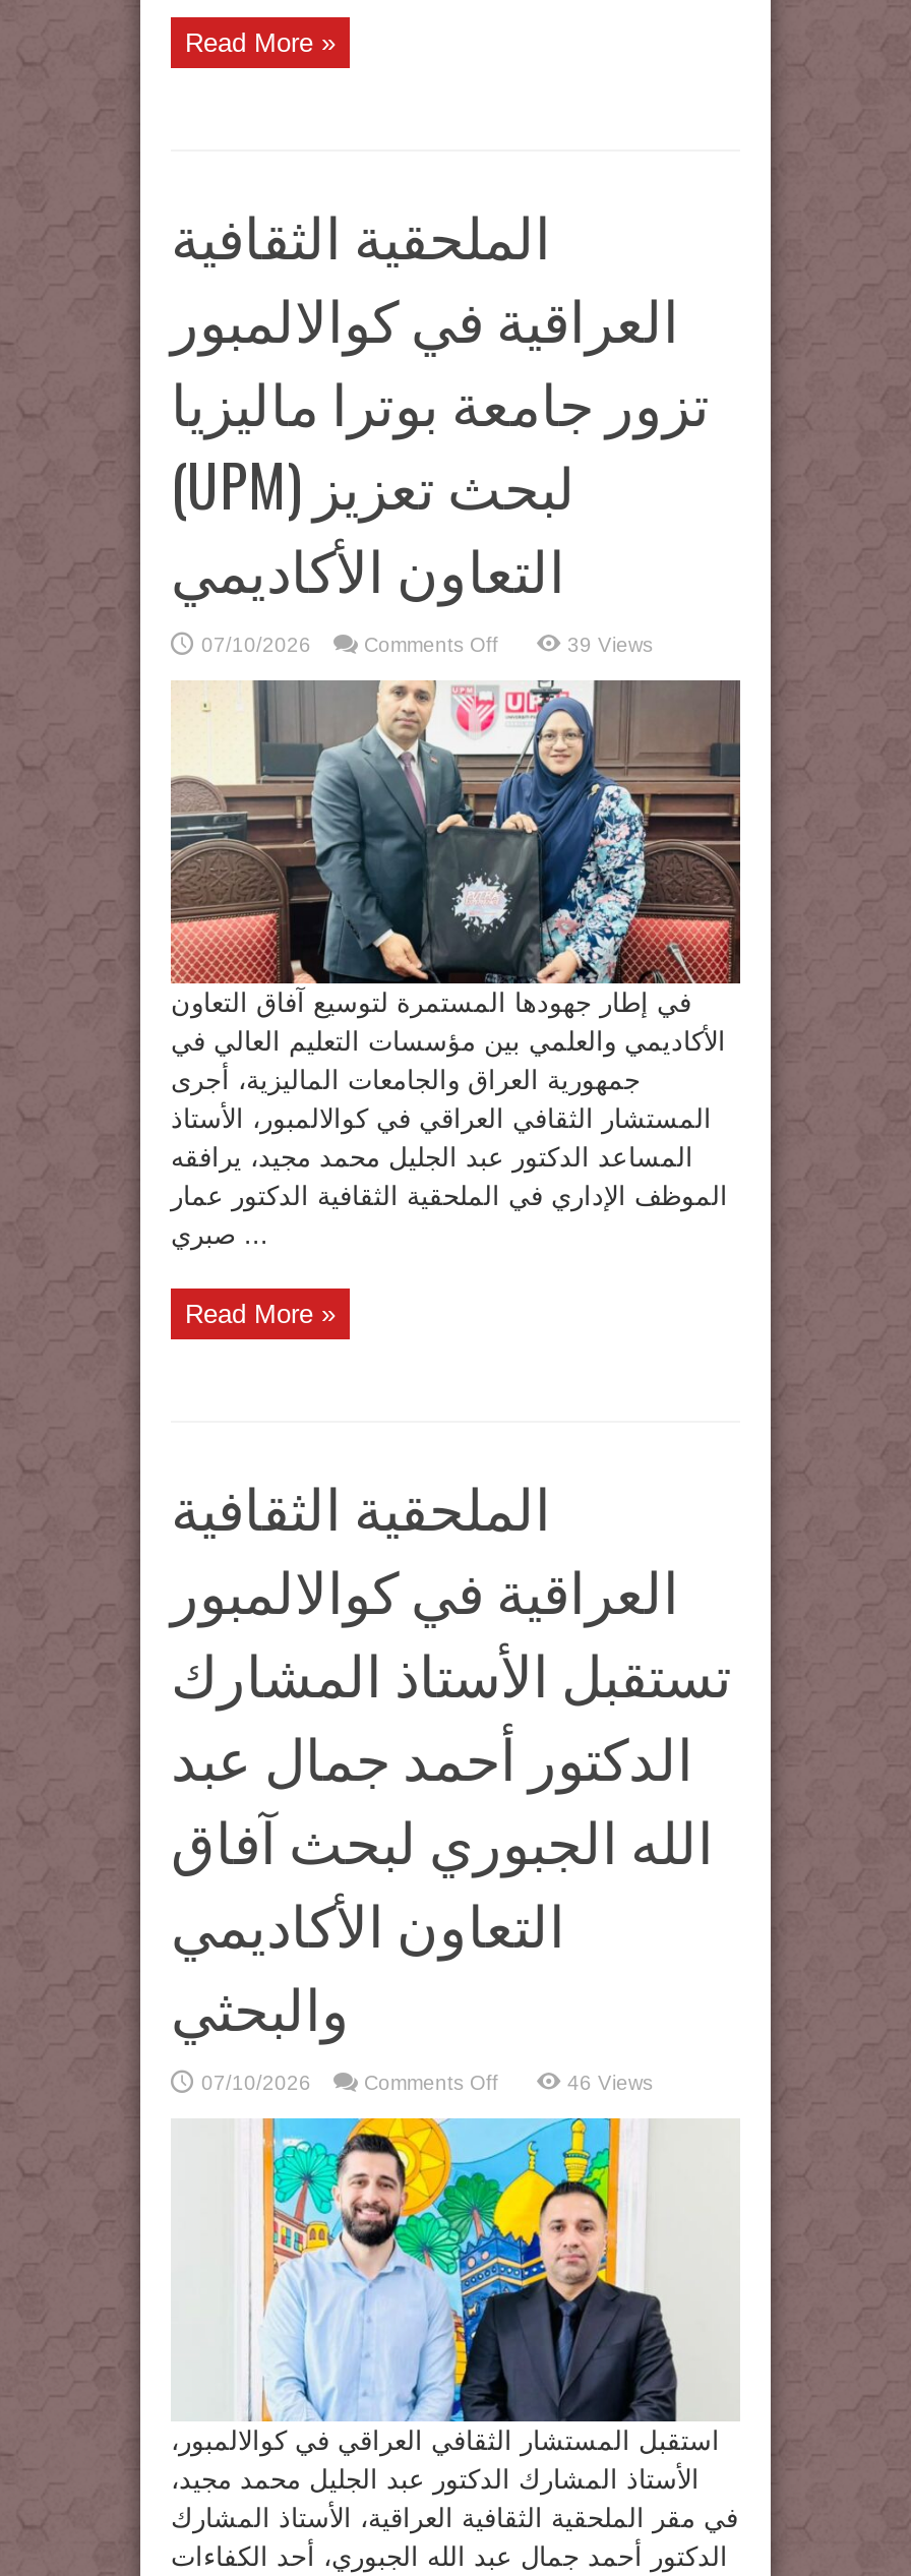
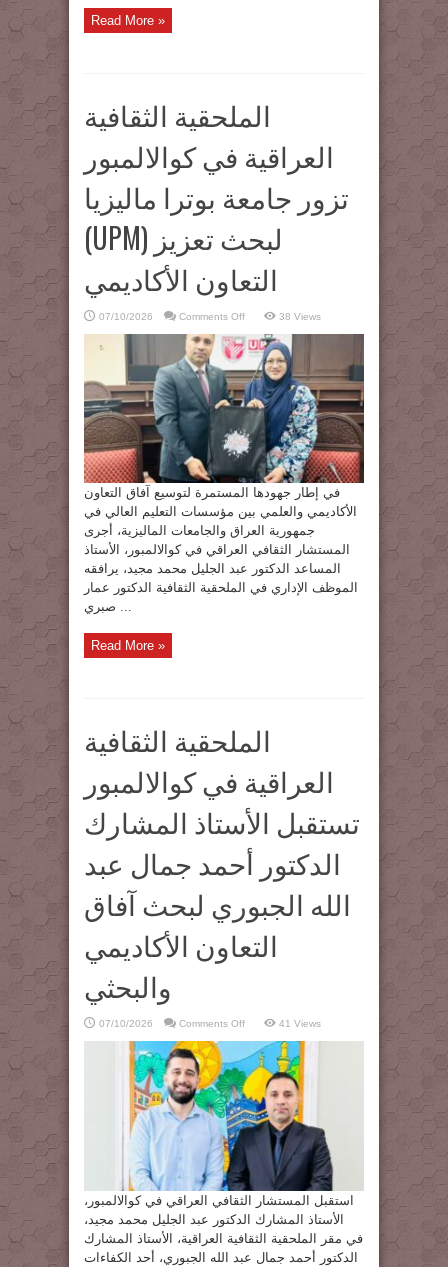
[567,633,653,655] 39 Views -> [279,311,321,322] 38 Views
[567,2071,653,2093] 46 Views -> [279,1018,321,1029] 41 Views

